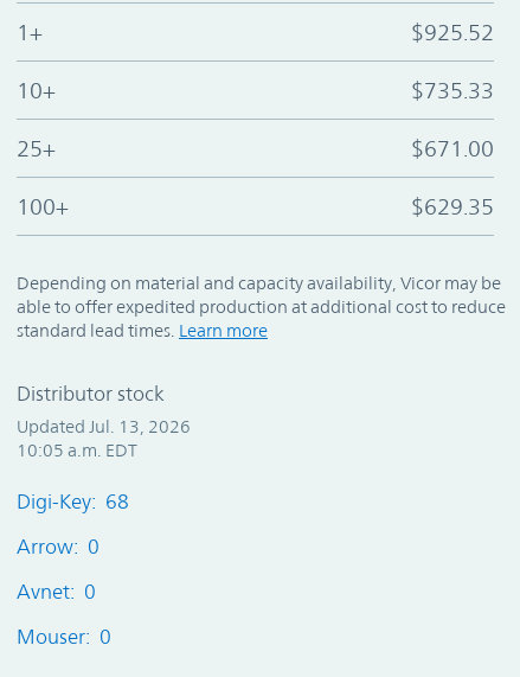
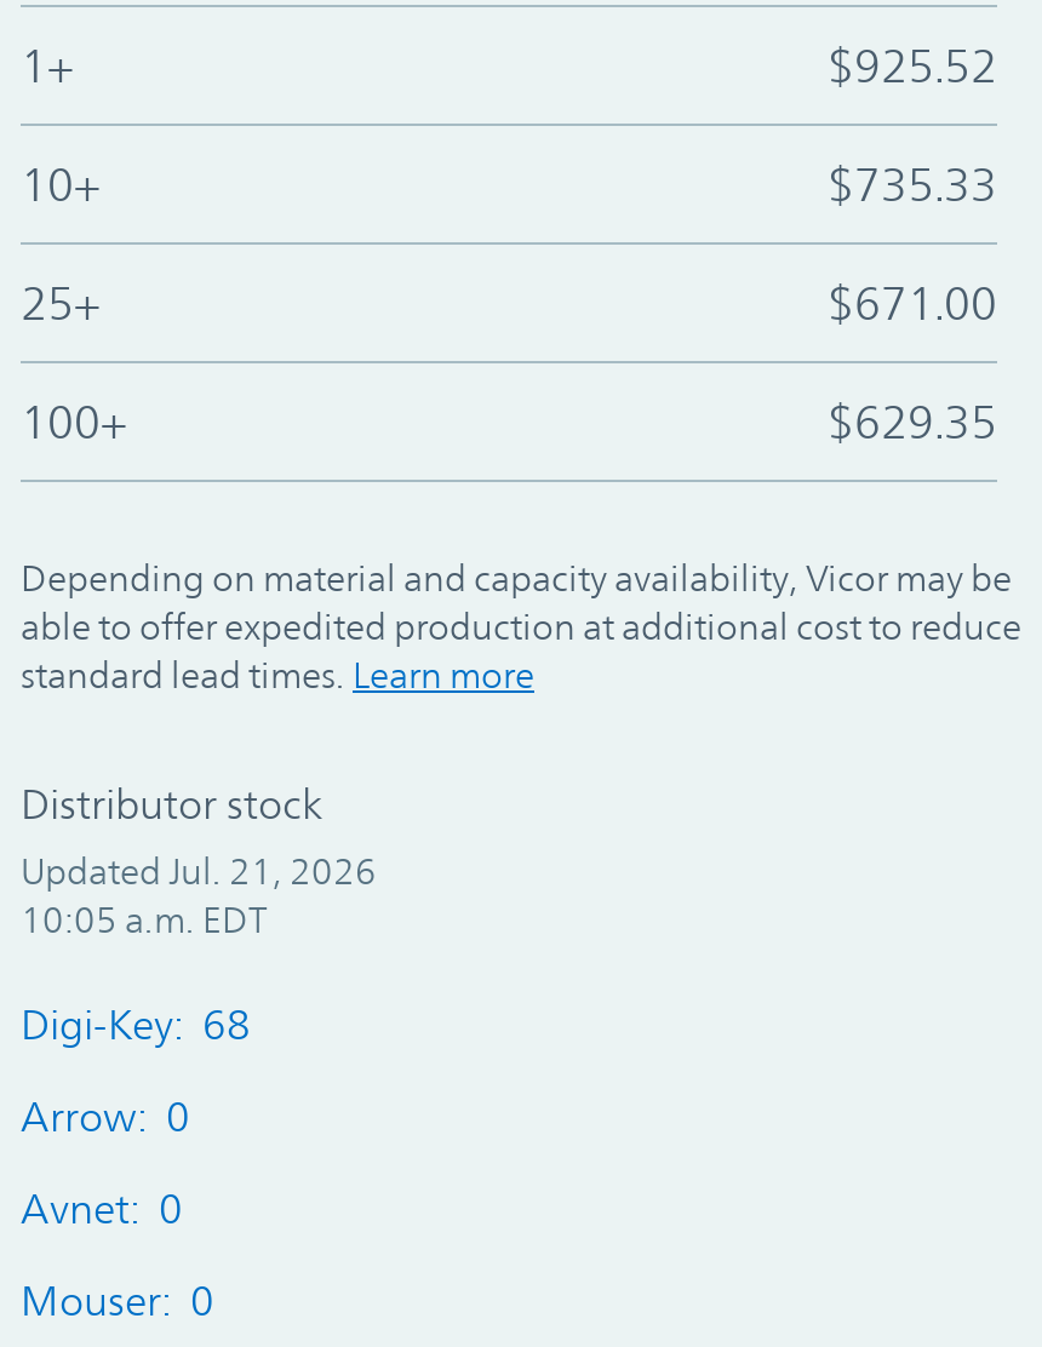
[17,417,191,437] Updated Jul. 13, 2026 -> [21,851,377,893] Updated Jul. 21, 2026

